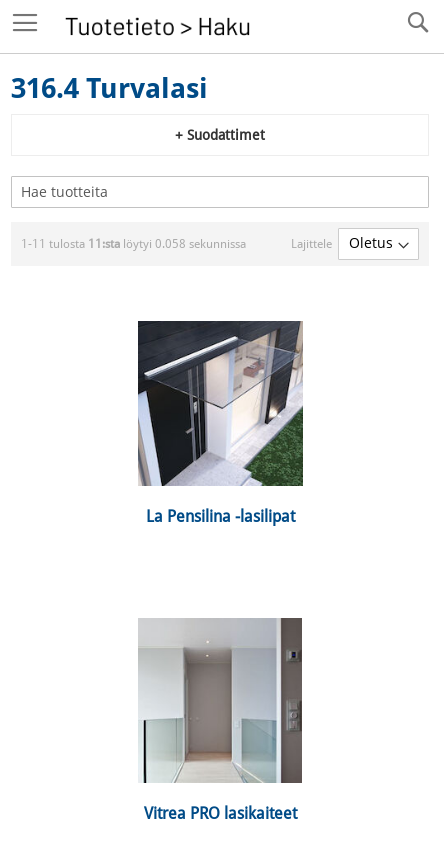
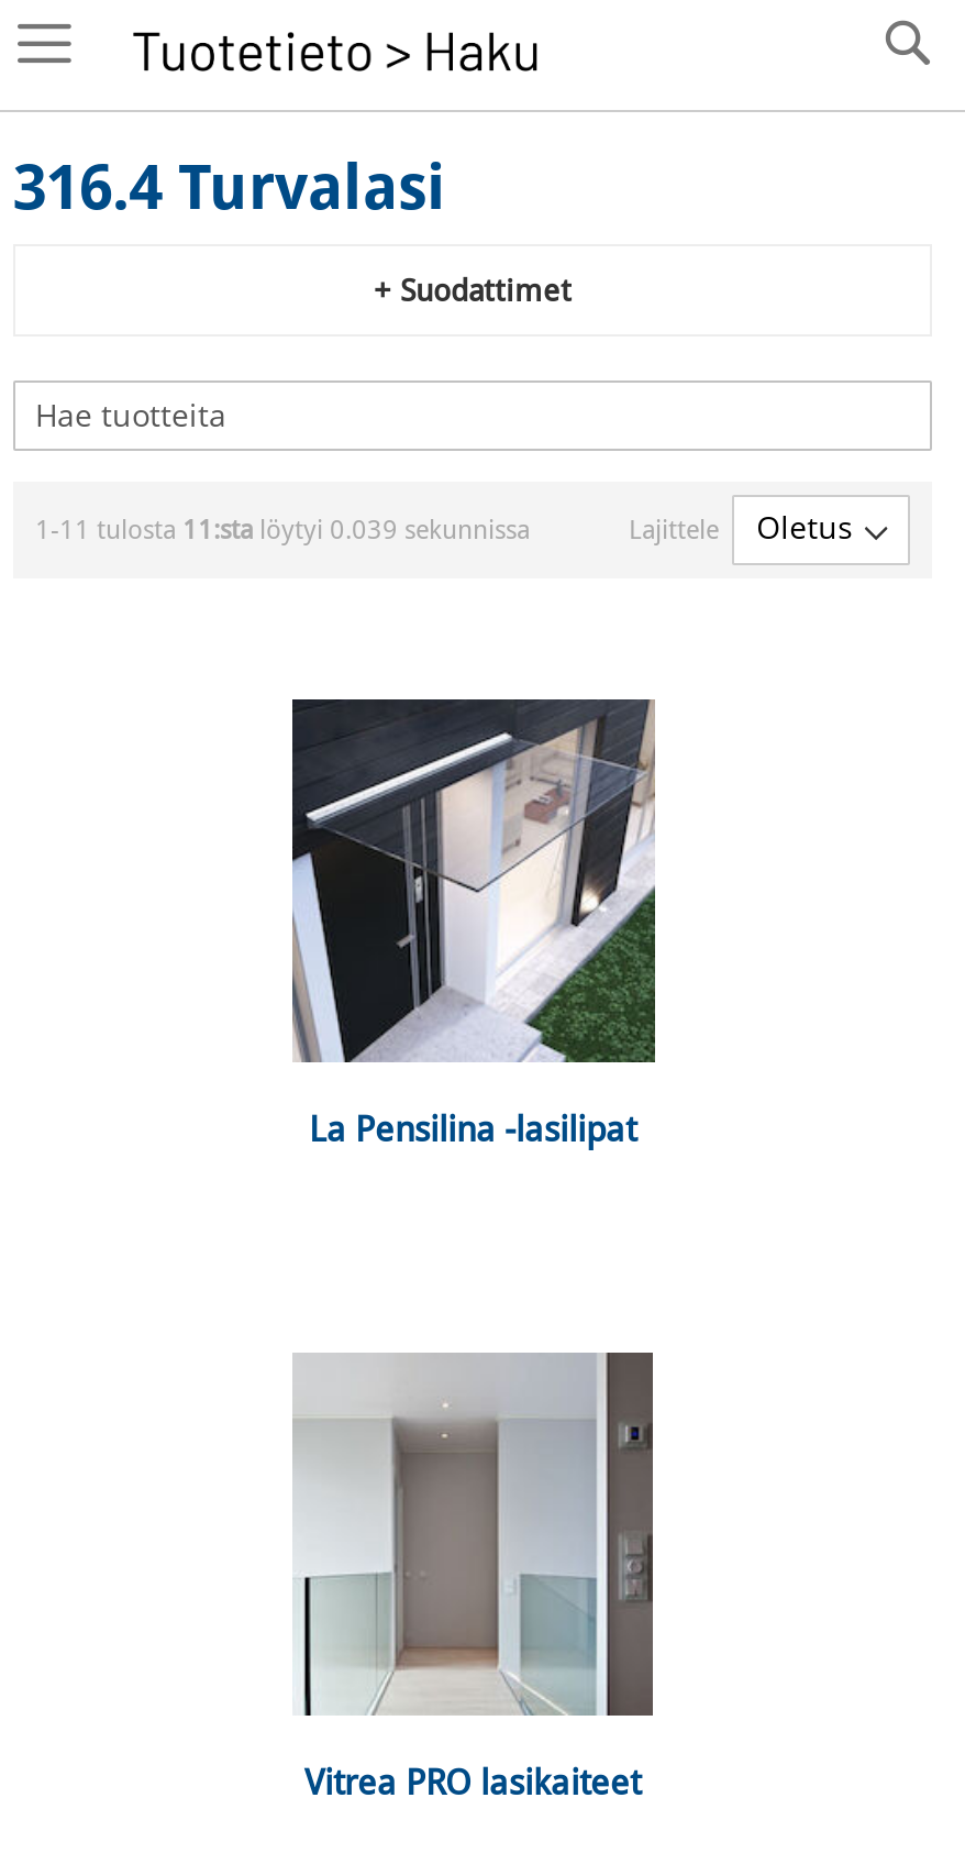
[21,237,246,251] 1-11 tulosta 11:sta löytyi 0.058 sekunnissa -> [35,514,530,545] 1-11 tulosta 11:sta löytyi 0.039 sekunnissa

